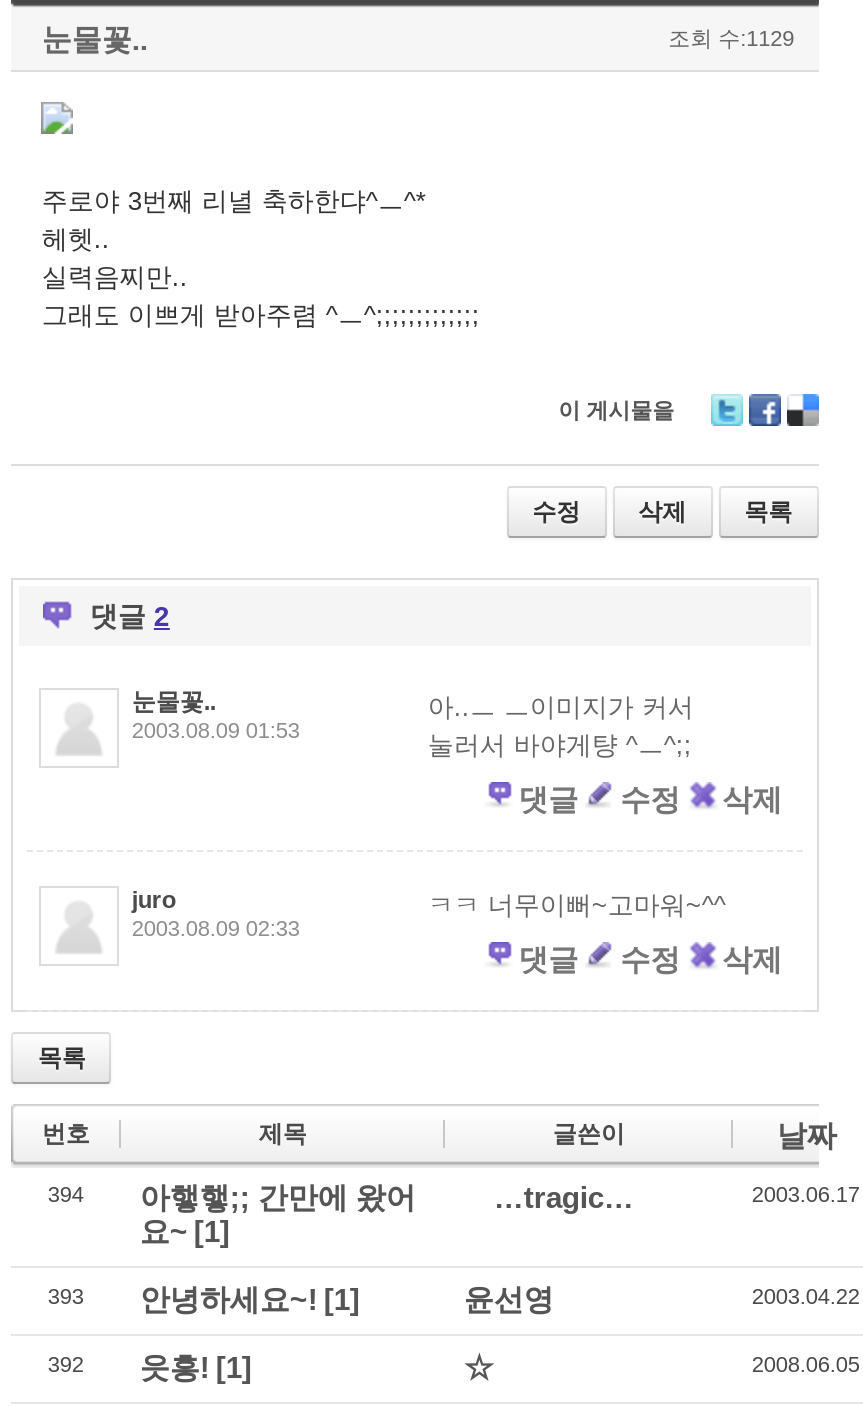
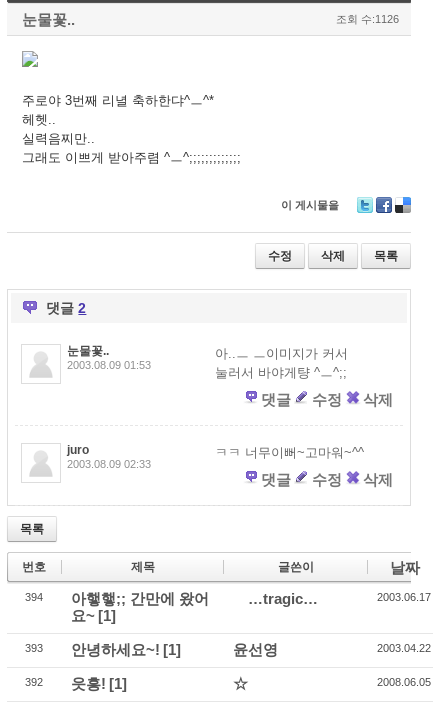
[668,26,794,50] 조회 수:1129 -> [336,13,399,25] 조회 수:1126

